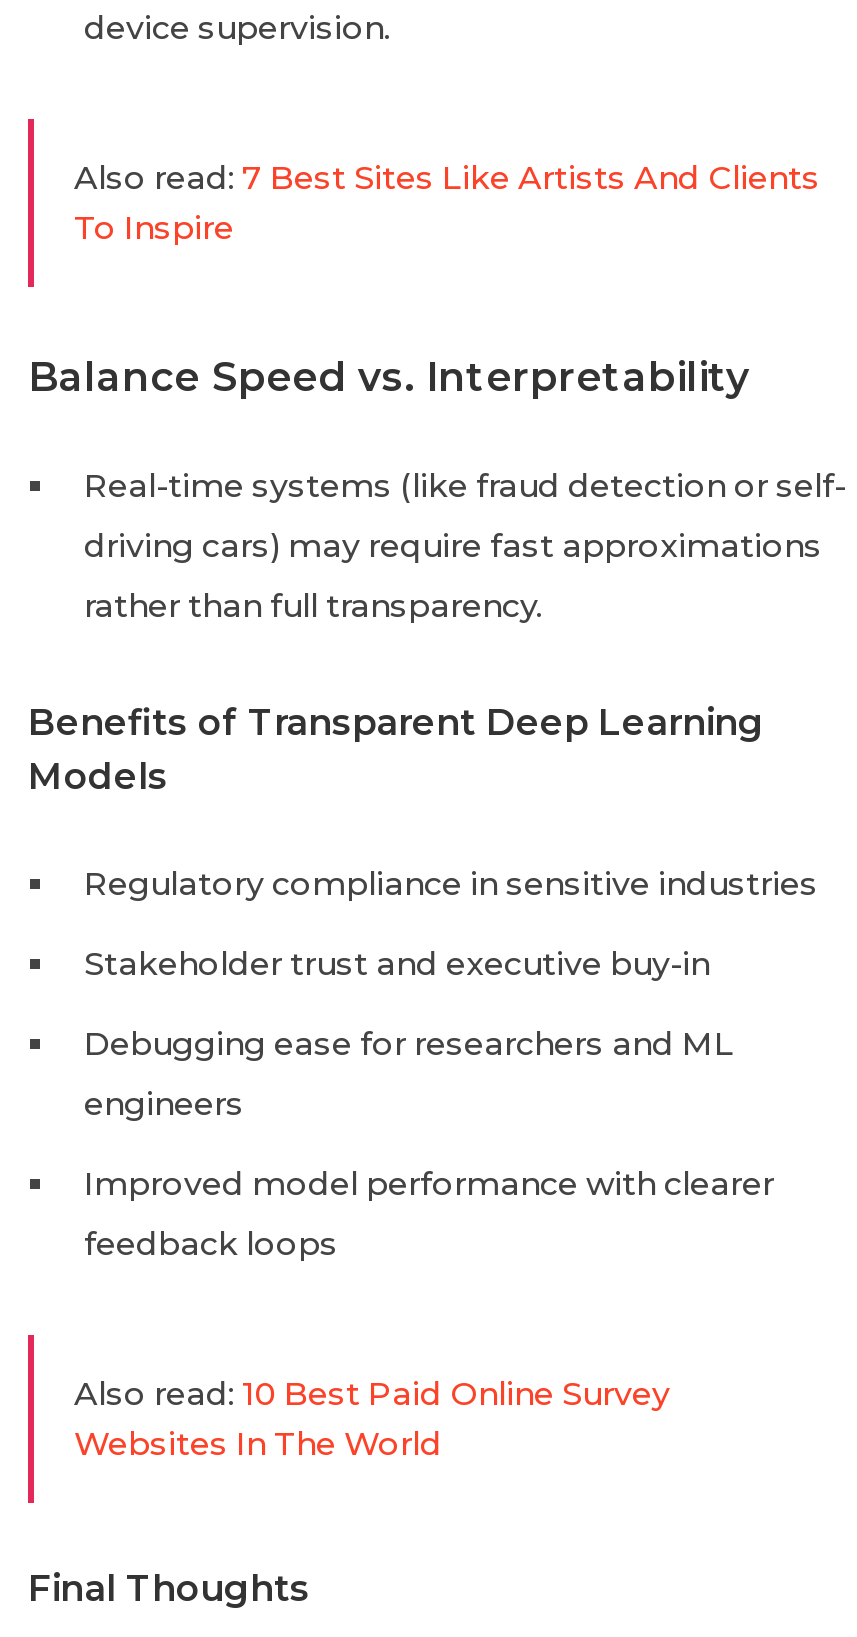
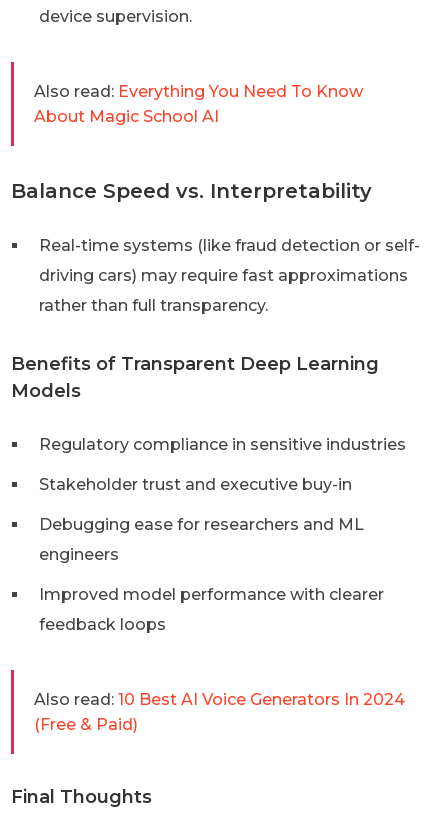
[74,159,820,247] Also read: 7 Best Sites Like Artists And Clients | To Inspire -> [34,82,363,126] Also read: Everything You Need To Know | About Magic School AI
[74,1375,670,1463] Also read: 10 Best Paid Online Survey | Websites In The World -> [34,690,405,734] Also read: 10 Best AI Voice Generators In 2024 | (Free & Paid)

